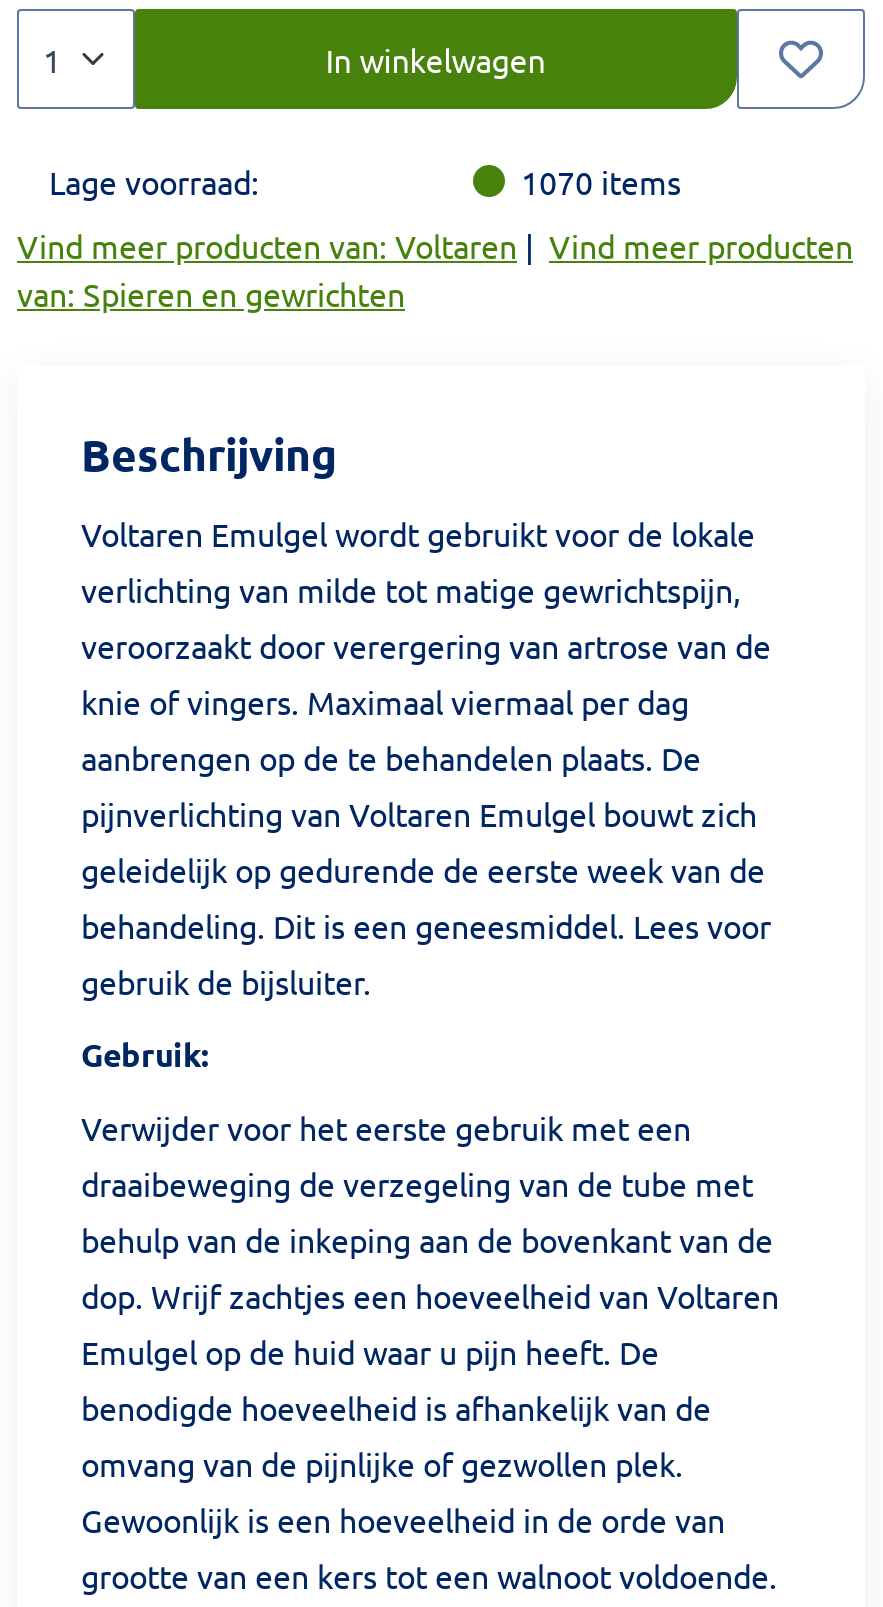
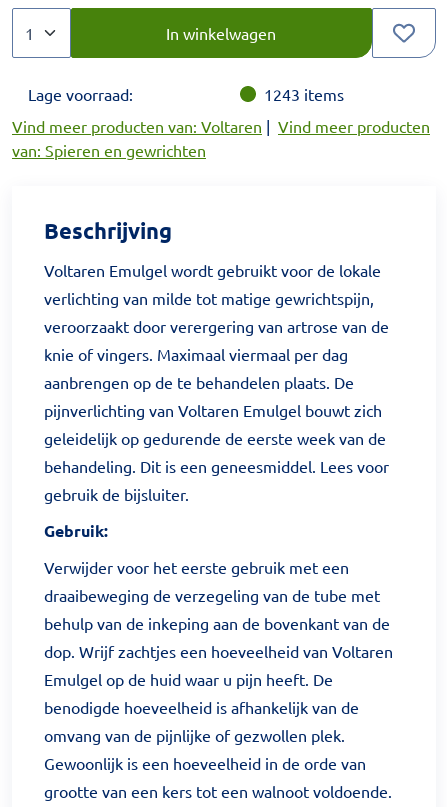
[521,161,681,201] 1070 items -> [264,84,344,104] 1243 items

